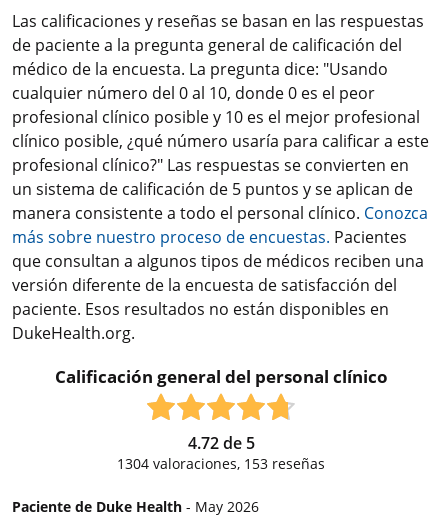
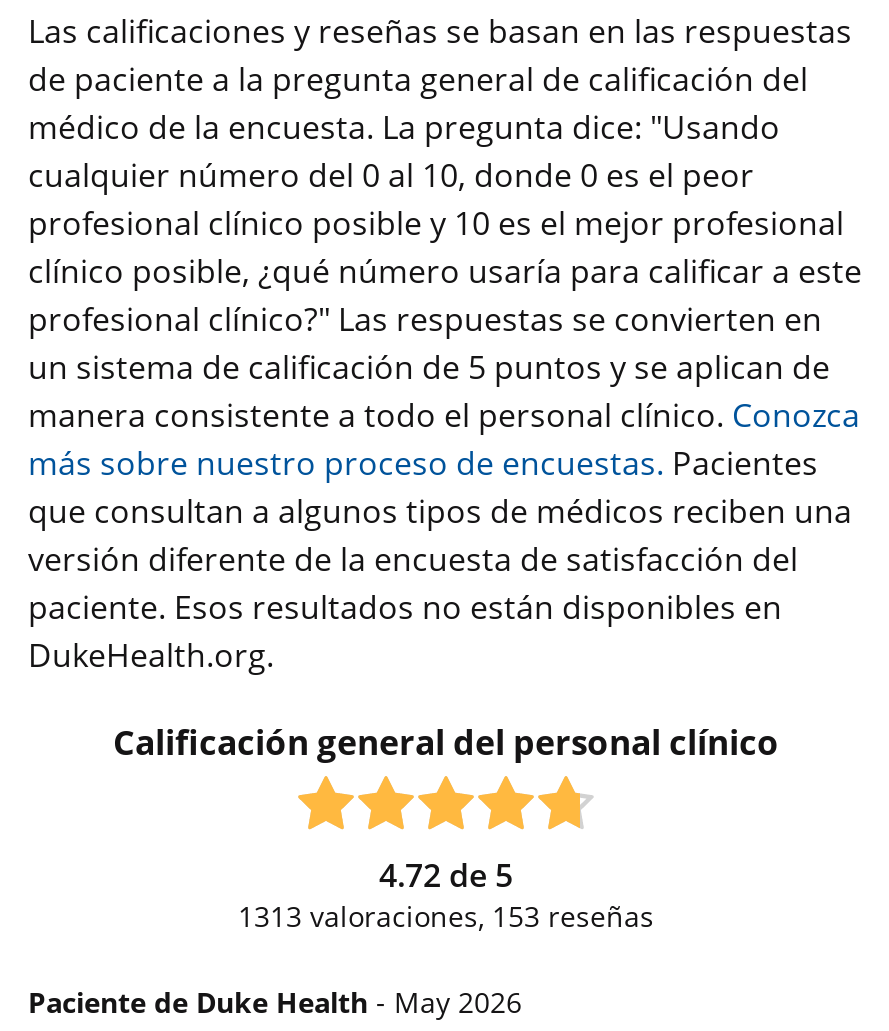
[117,454,325,473] 1304 valoraciones, 153 reseñas -> [238,897,654,935] 1313 valoraciones, 153 reseñas

